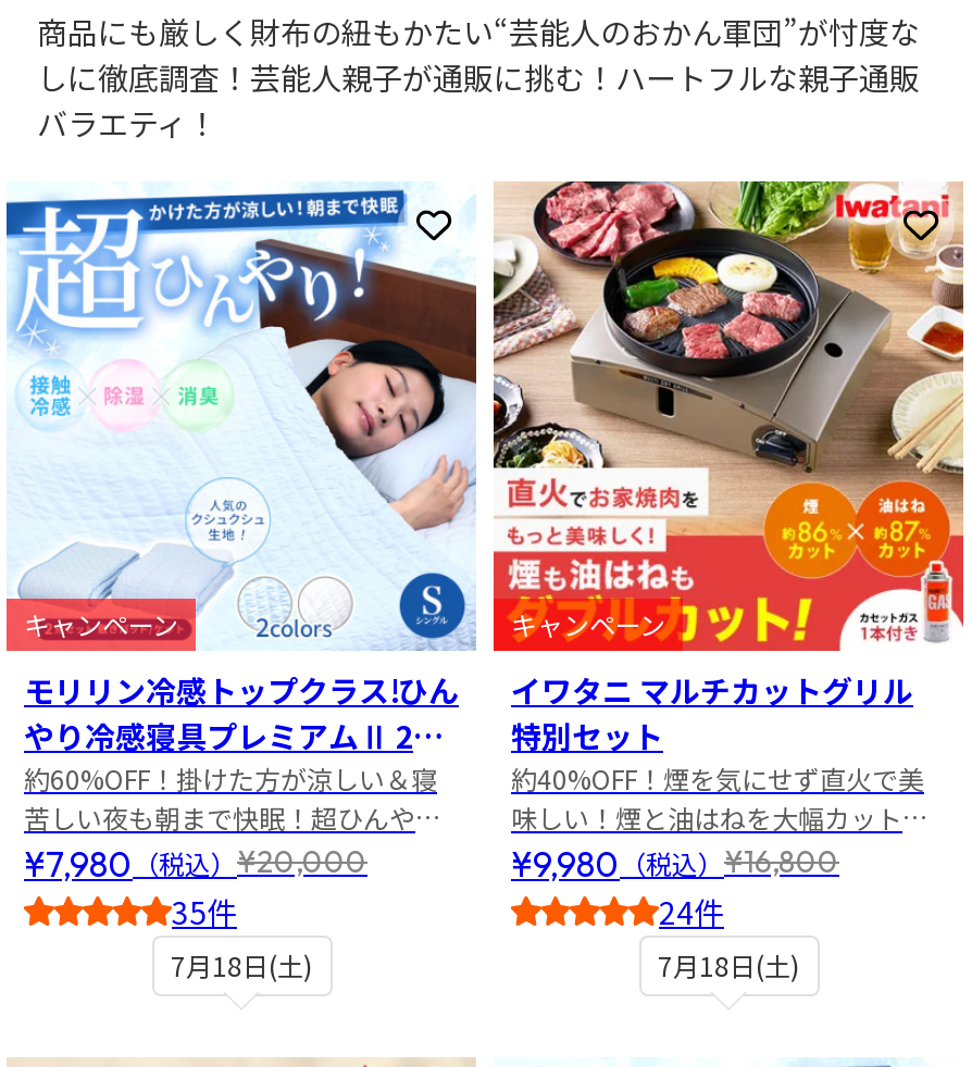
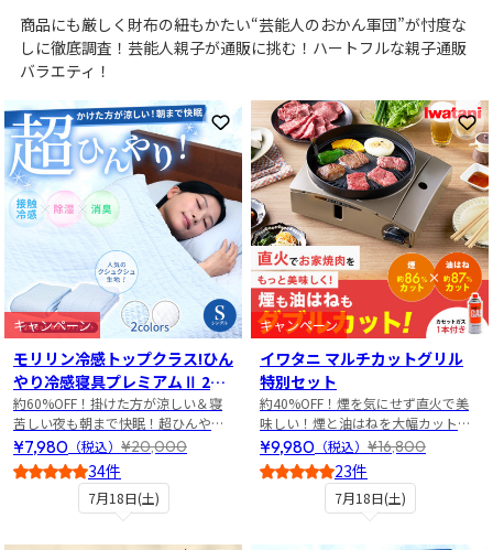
[172,889,237,933] 35件 -> [88,460,121,482] 34件
[659,889,724,933] 24件 -> [335,460,368,482] 23件

